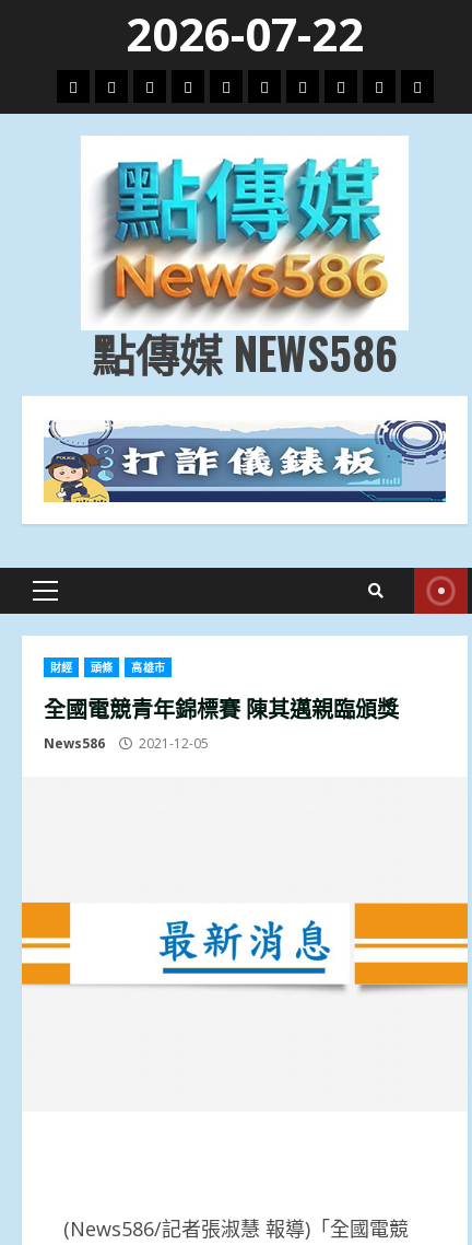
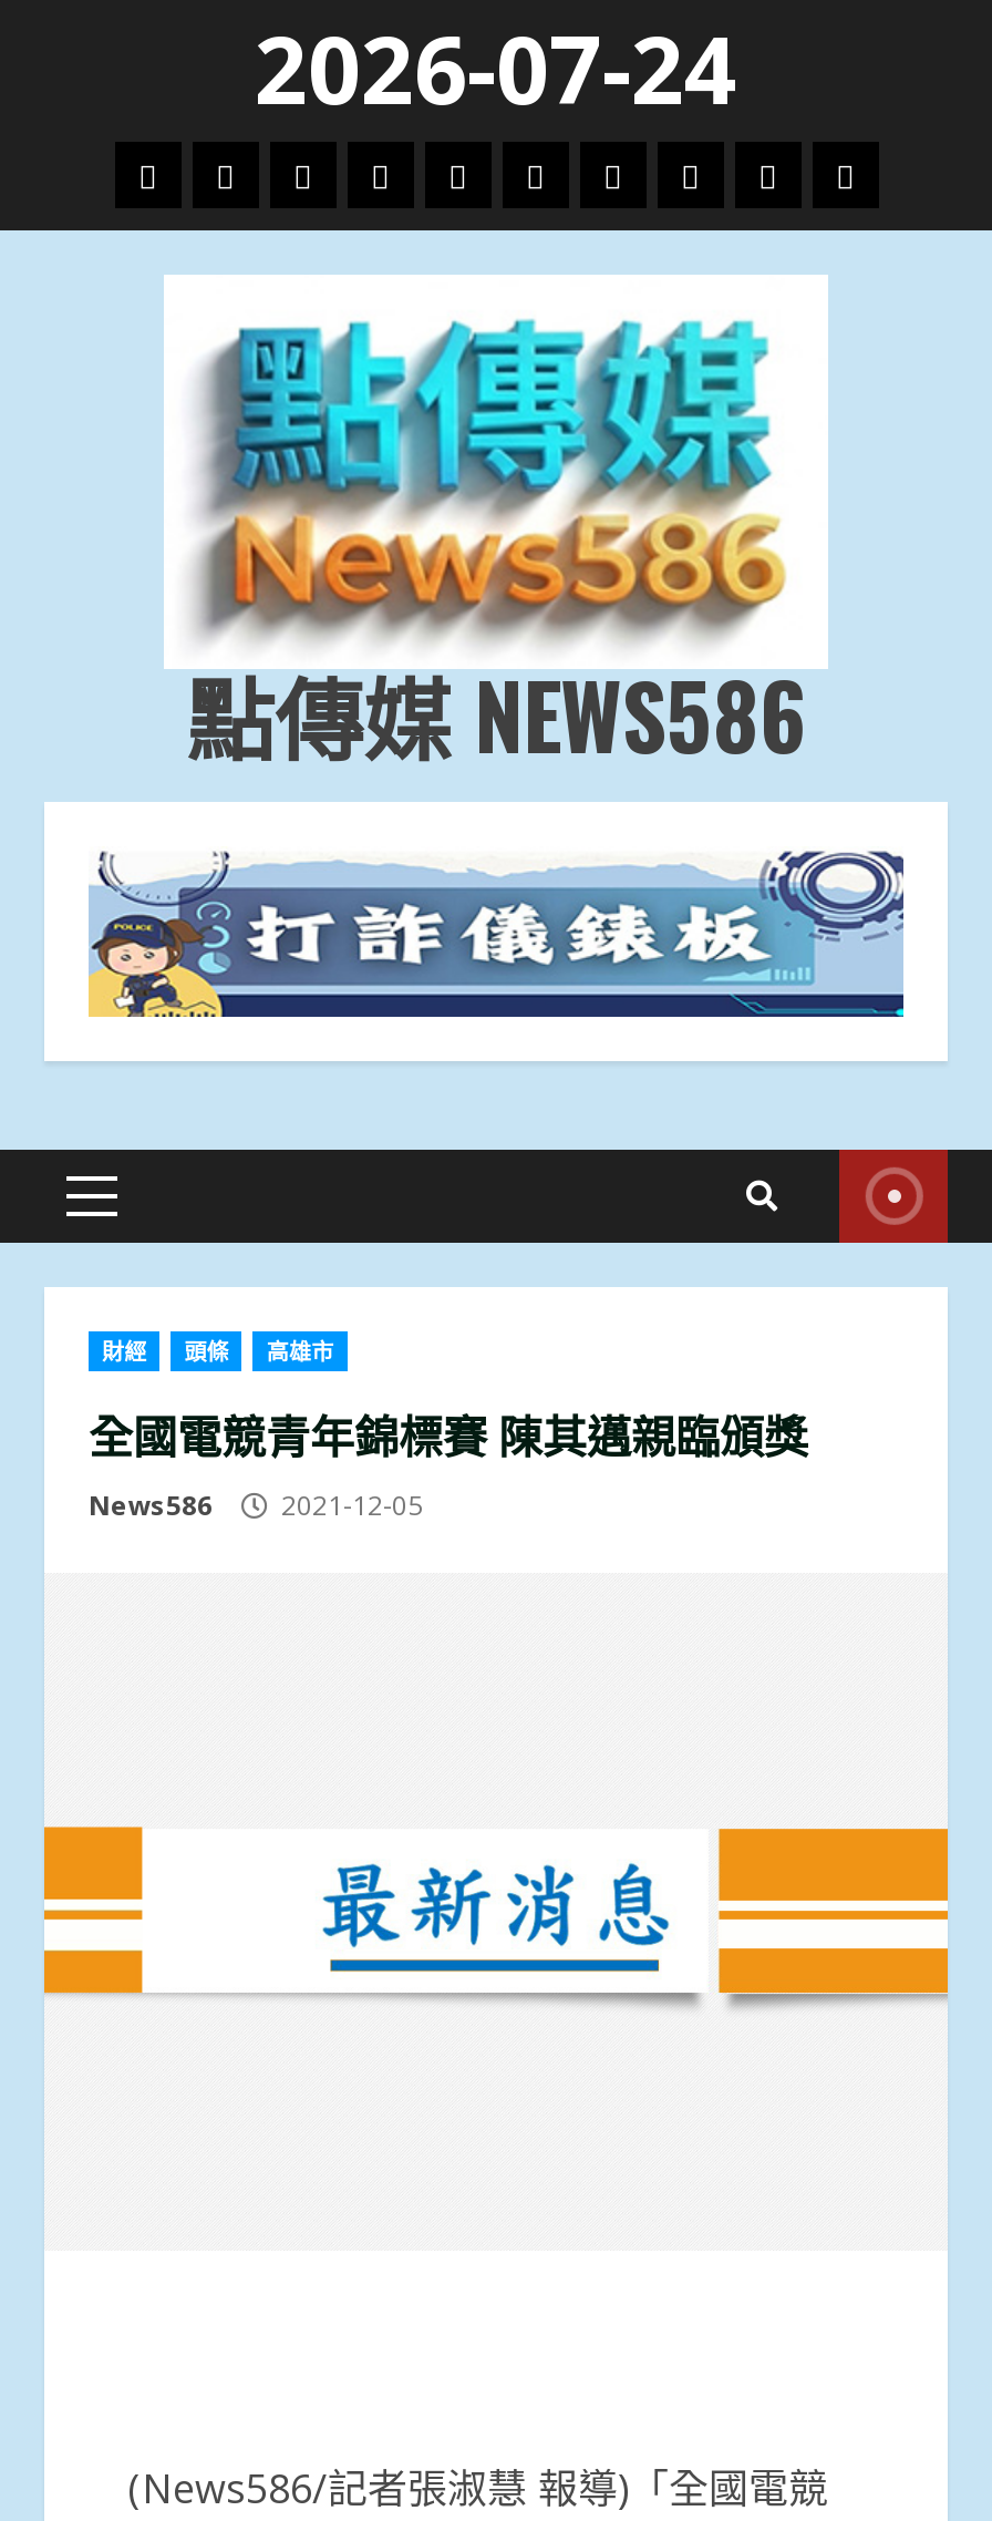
[126,2,364,65] 2026-07-22 -> [255,4,737,131] 2026-07-24

